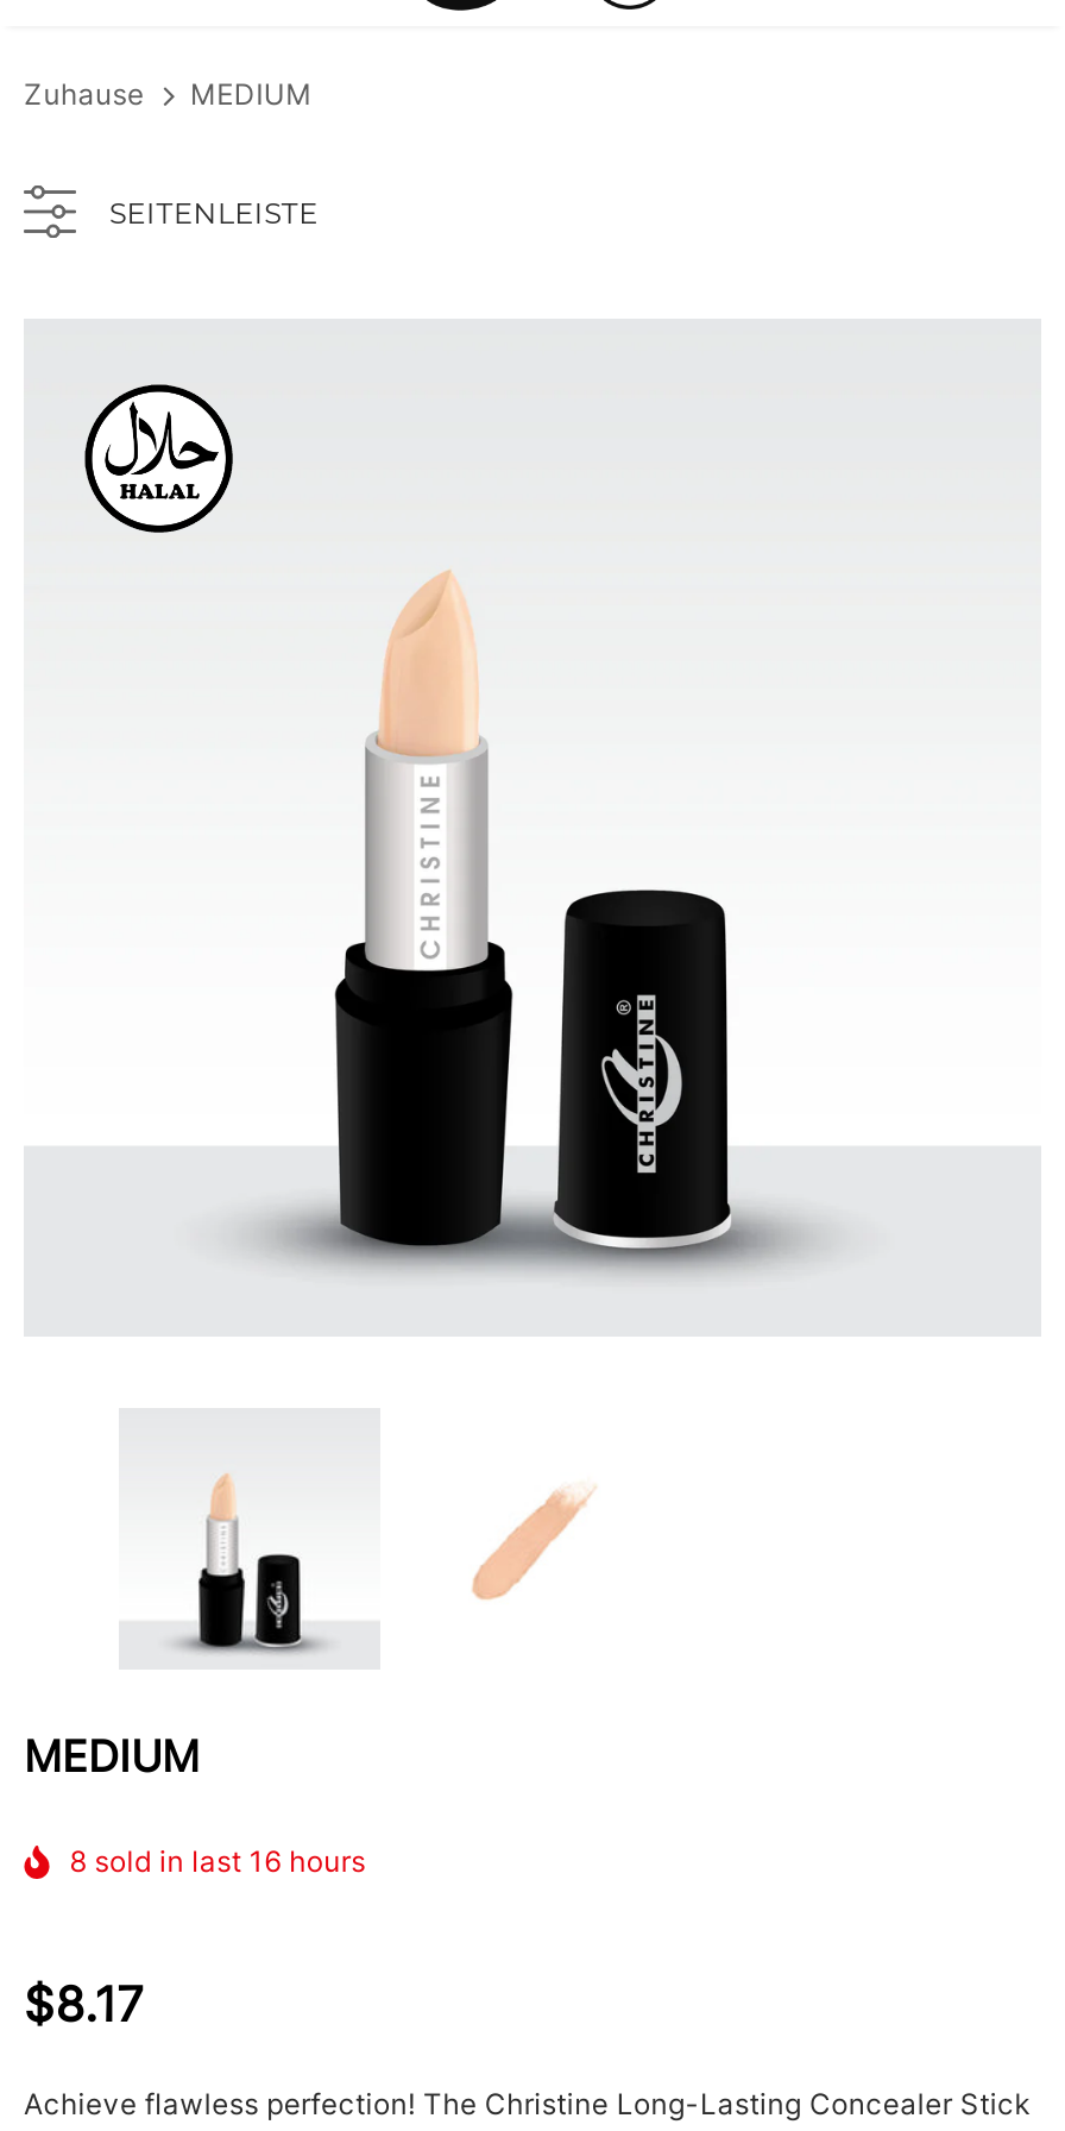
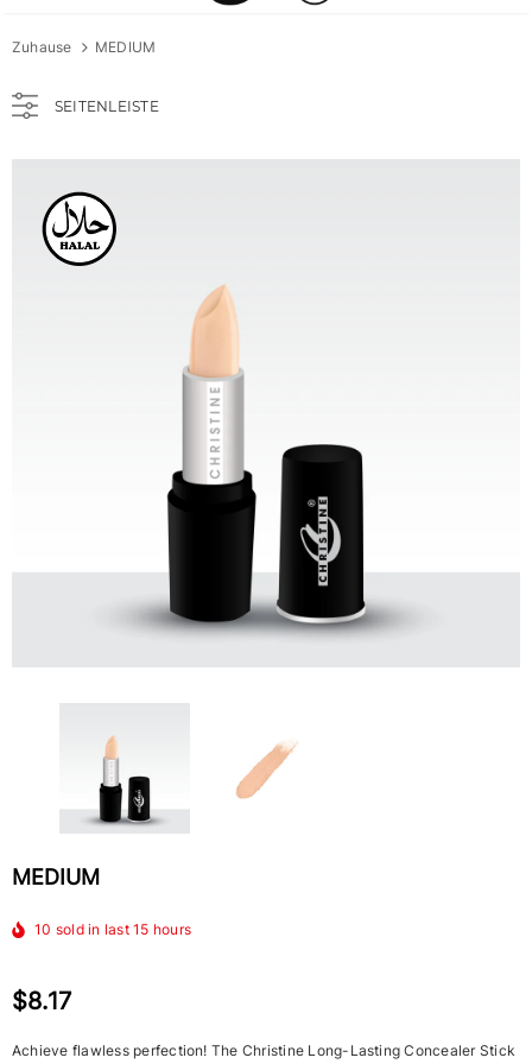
[69,1843,366,1879] 8 sold in last 16 hours -> [35,920,191,938] 10 sold in last 15 hours

